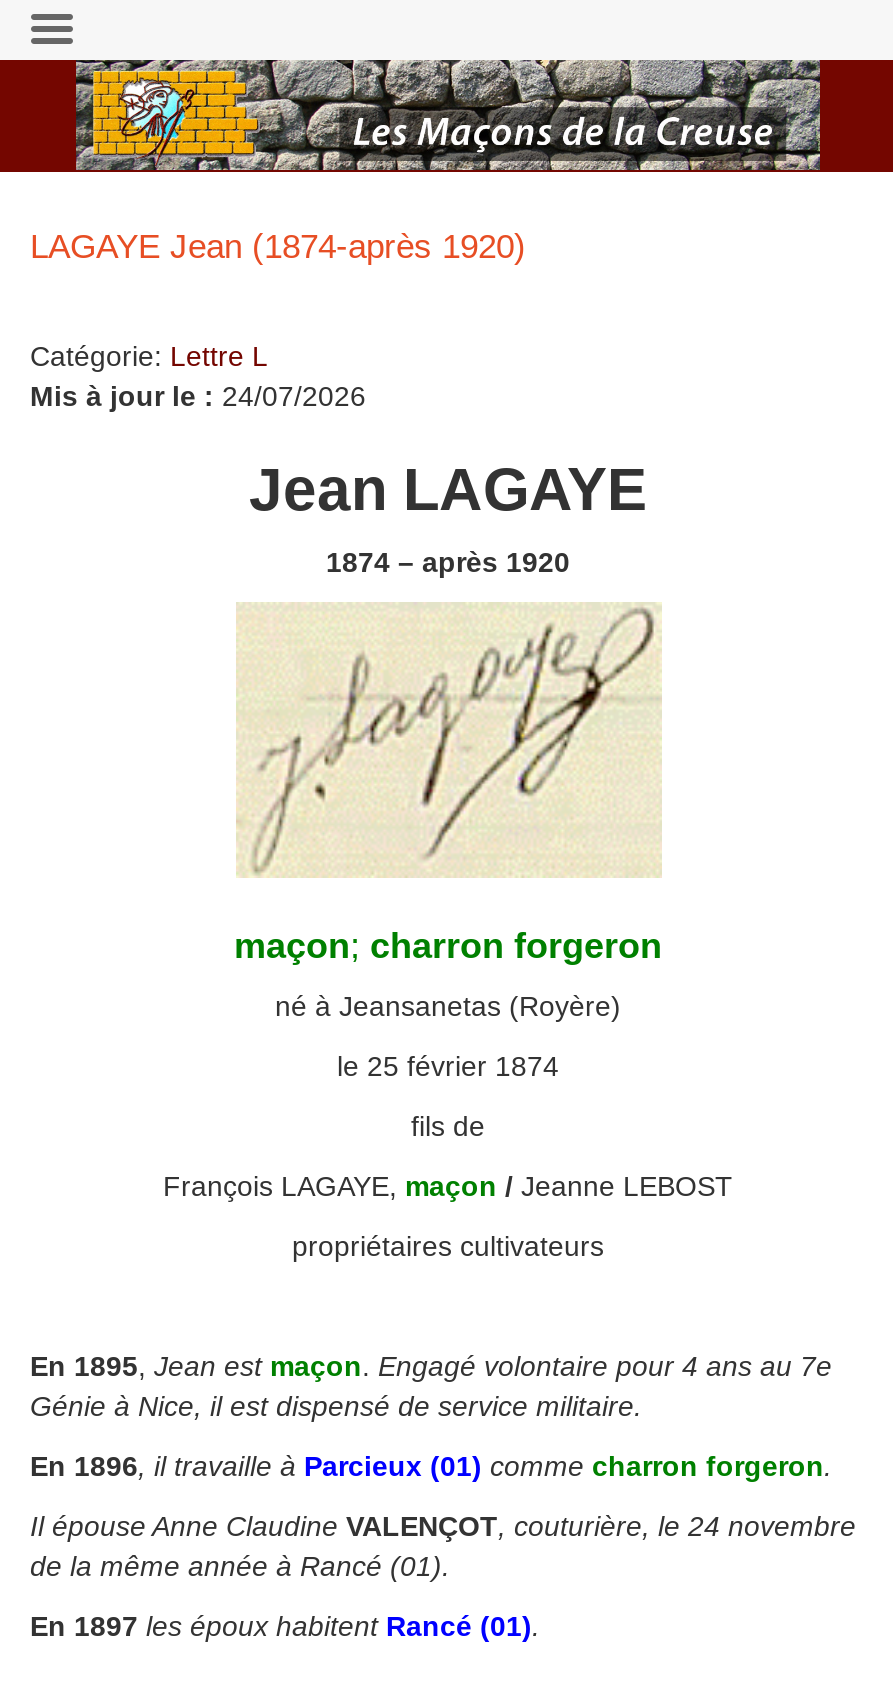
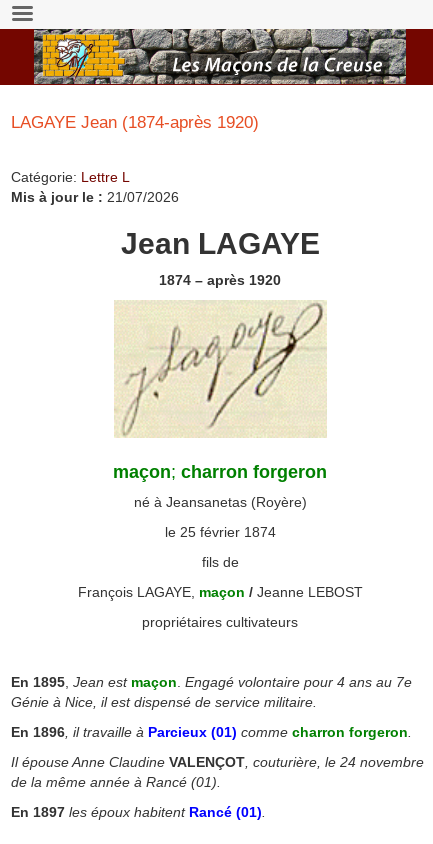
[30,380,366,412] Mis à jour le : 24/07/2026 -> [11,189,179,205] Mis à jour le : 21/07/2026

